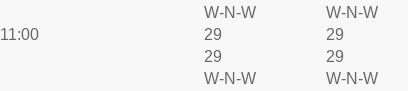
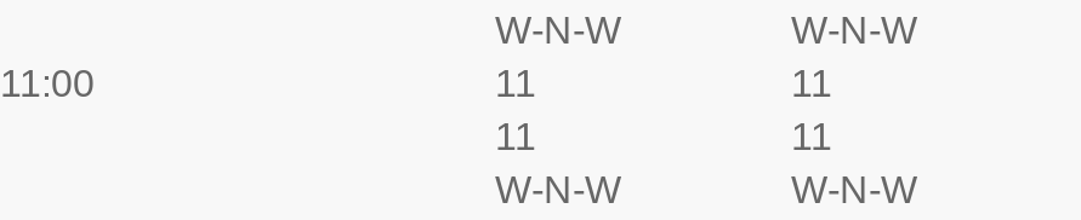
[204,26,222,43] 29 -> [495,62,536,103] 11
[326,26,344,43] 29 -> [791,62,832,103] 11
[204,48,222,65] 29 -> [495,115,536,156] 11
[326,48,344,65] 29 -> [791,115,832,156] 11

